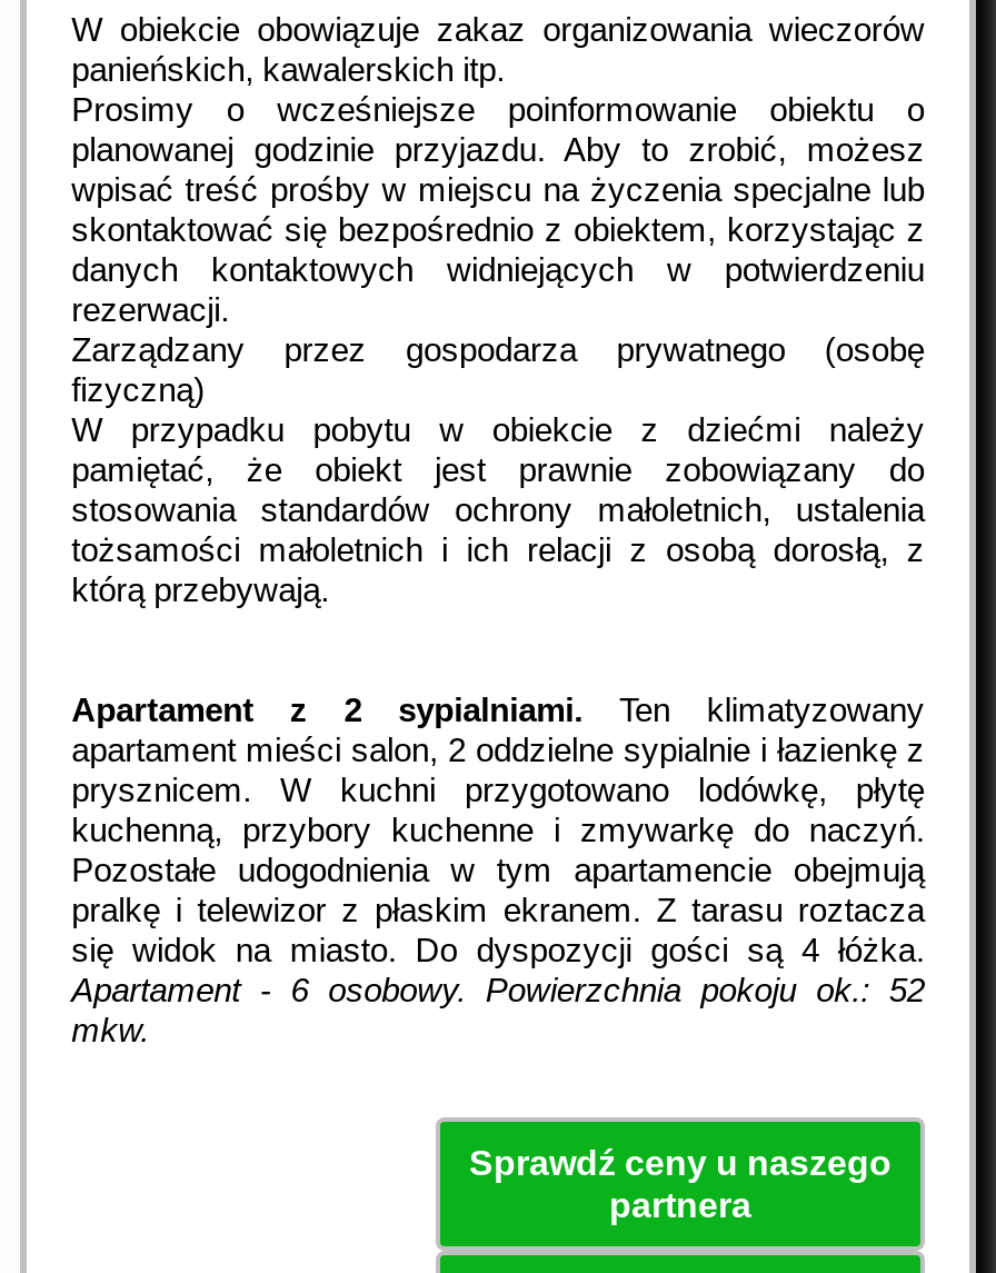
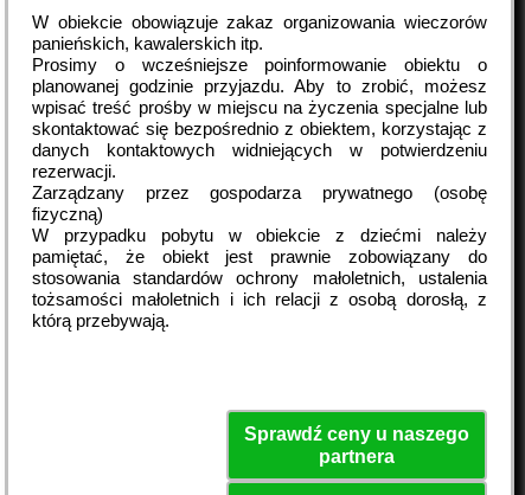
[71,690,925,1048] Apartament z 2 sypialniami. Ten klimatyzowany | apartament mieści salon, 2 oddzielne sypialnie i łazienkę z | prysznicem. W kuchni przygotowano lodówkę, płytę | kuchenną, przybory kuchenne i zmywarkę do naczyń. | Pozostałe udogodnienia w tym apartamencie obejmują | pralkę i telewizor z płaskim ekranem. Z tarasu roztacza | się widok na miasto. Do dyspozycji gości są 4 łóżka. | Apartament - 6 osobowy. Powierzchnia pokoju ok.: 52 | mkw. -> none

